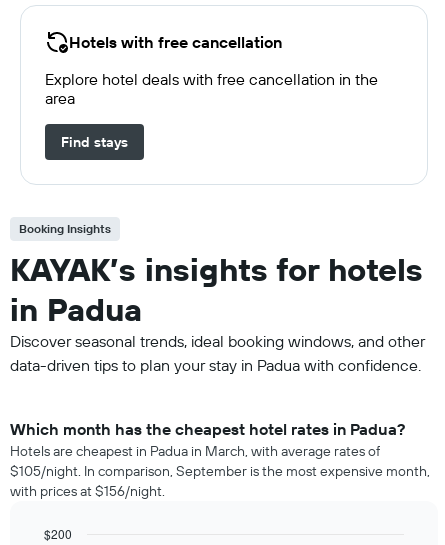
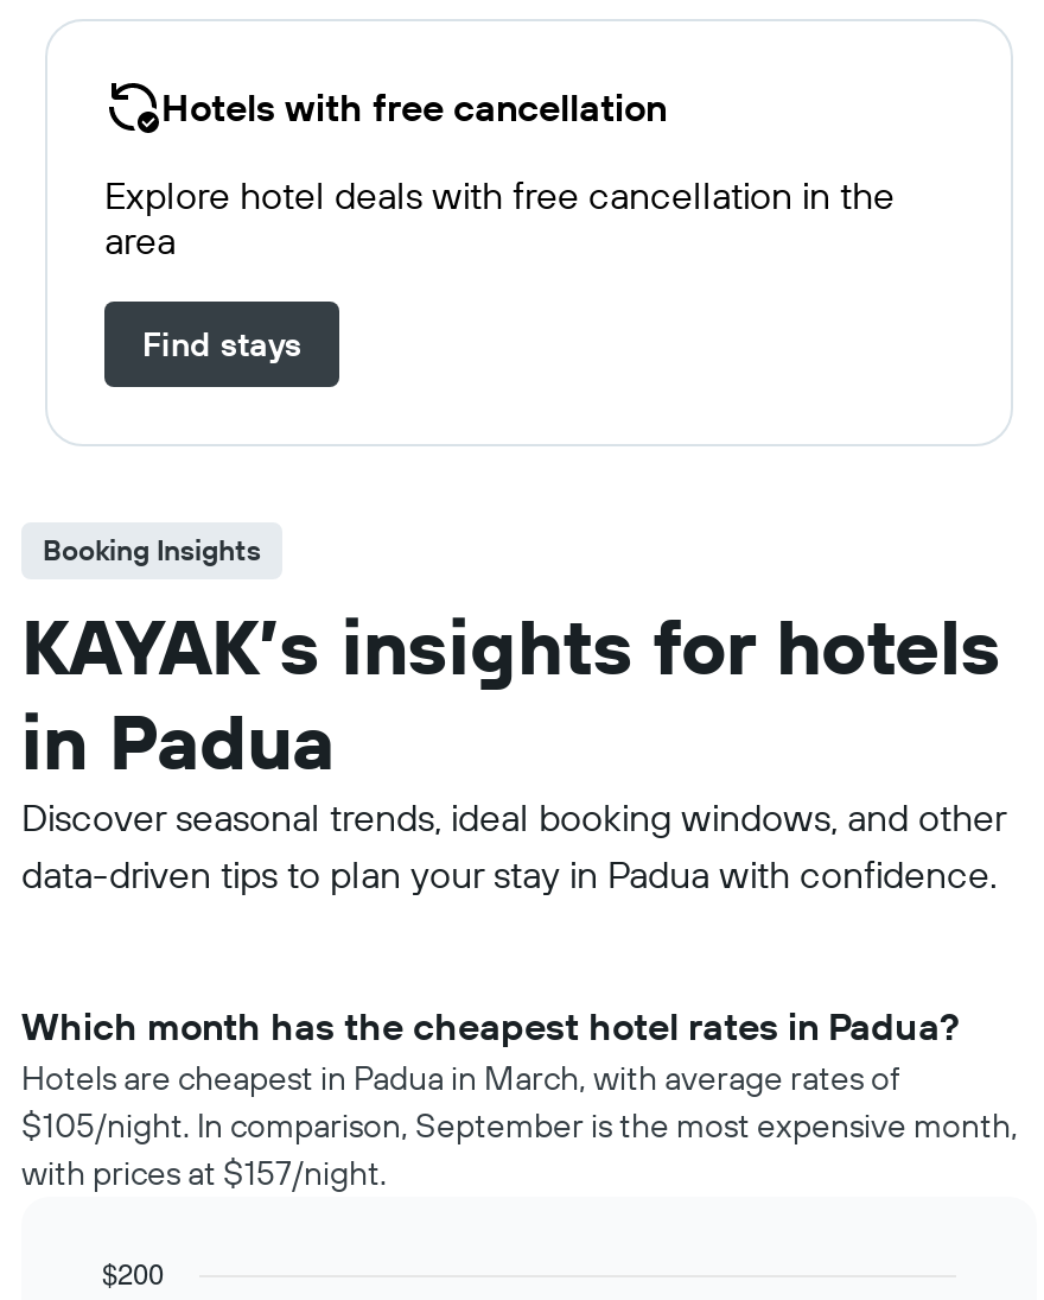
[10,482,165,500] with prices at $156/night. -> [21,1151,387,1193] with prices at $157/night.

